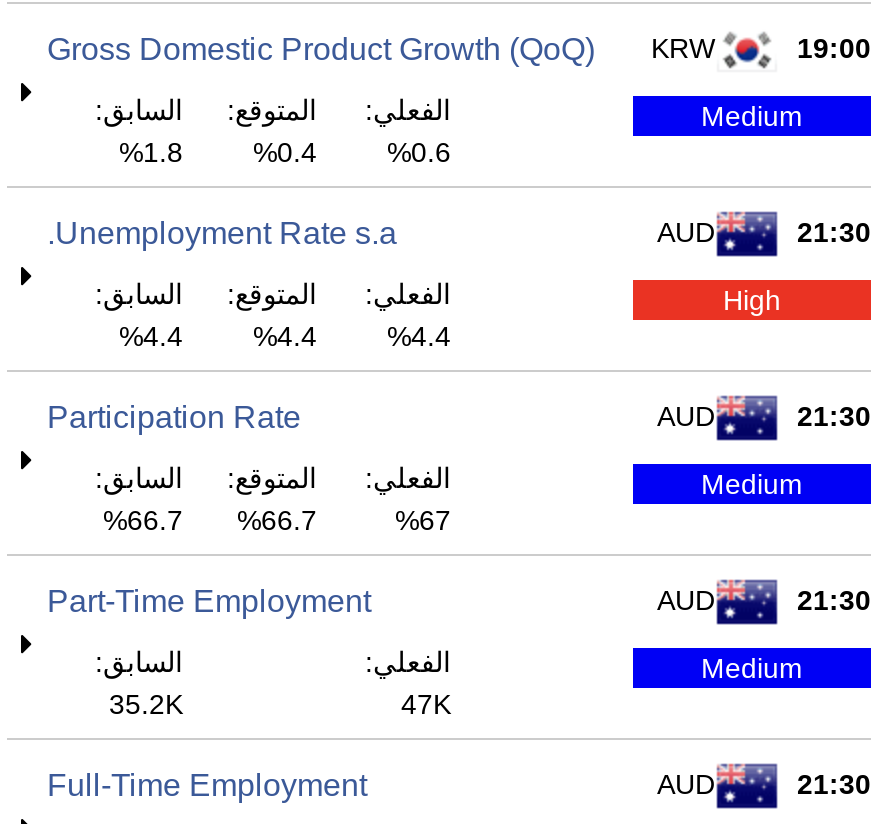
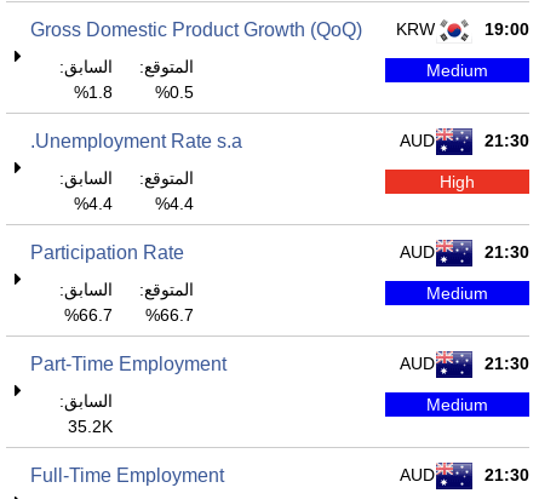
[365,94,451,168] الفعلي: | 0.6% -> none
[277,136,317,168] 0.4% -> [170,82,194,102] 0.5%
[365,278,451,352] الفعلي: | 4.4% -> none
[365,462,451,536] الفعلي: | 67% -> none
[365,646,451,720] الفعلي: | 47K -> none

